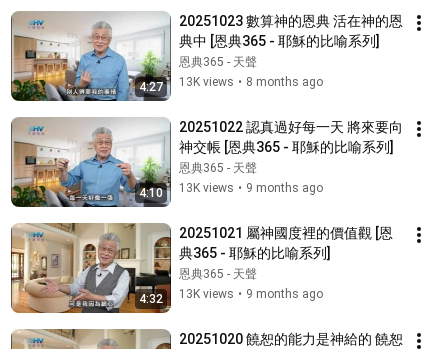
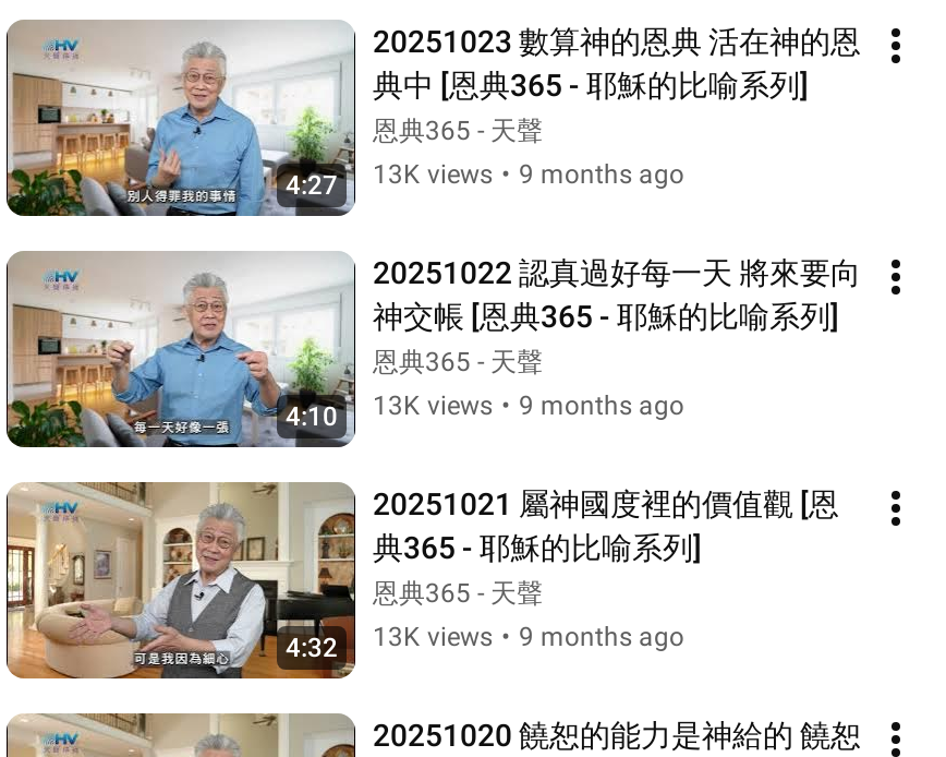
[179,75,323,89] 13K views • 8 months ago -> [373,159,684,190] 13K views • 9 months ago

